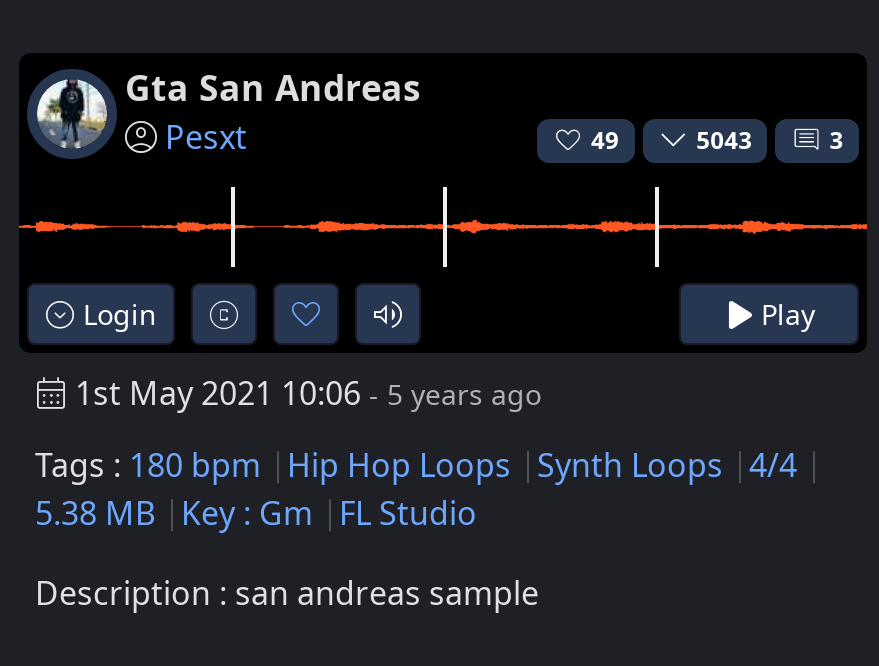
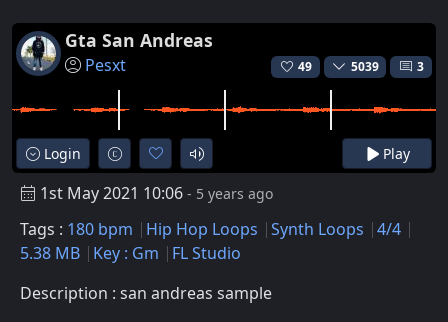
[696,124,752,158] 5043 -> [351,58,379,75] 5039

